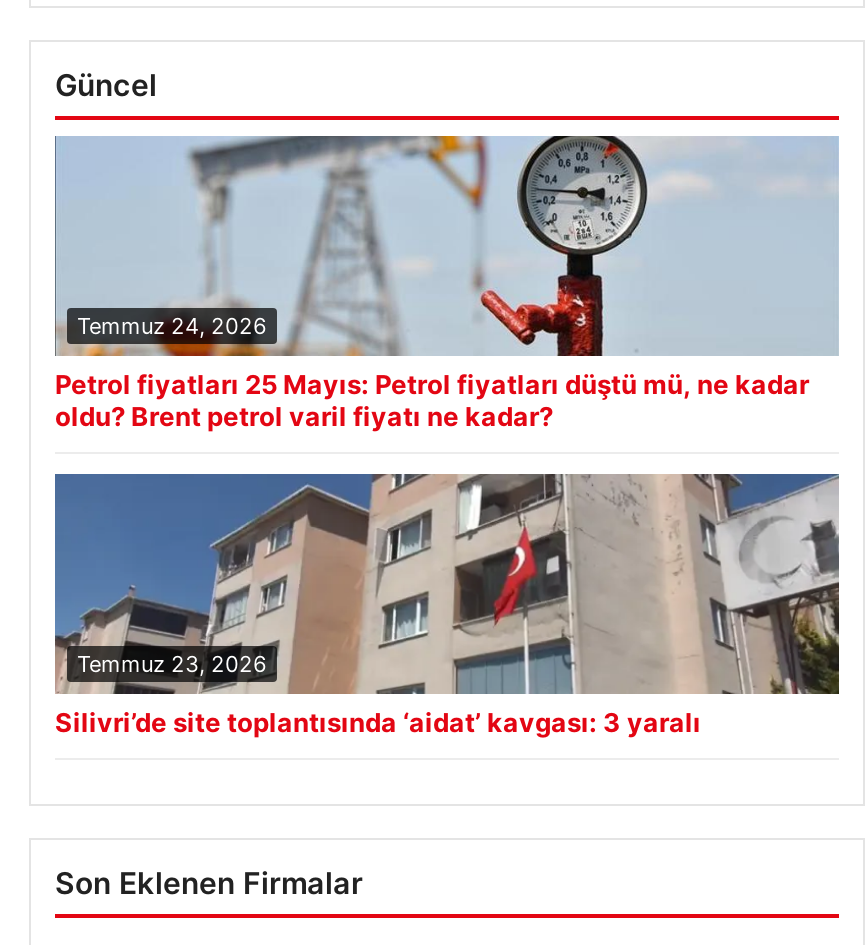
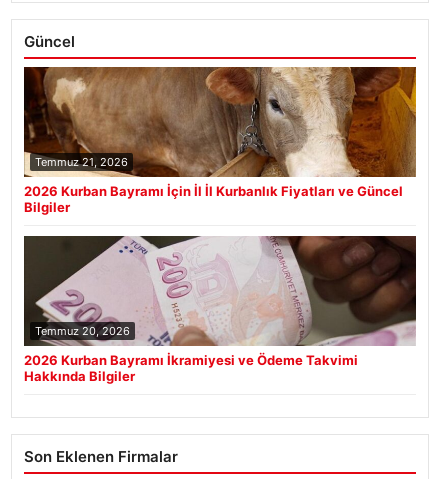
[55,134,839,340] [image] | Temmuz 24, 2026 -> [23,66,417,175] [image] | Temmuz 21, 2026
[55,368,809,432] Petrol fiyatları 25 Mayıs: Petrol fiyatları düştü mü, ne kadar | oldu? Brent petrol varil fiyatı ne kadar? -> [24,183,403,215] 2026 Kurban Bayramı İçin İl İl Kurbanlık Fiyatları ve Güncel | Bilgiler
[53,472,841,696] [image] | Temmuz 23, 2026 -> [23,235,417,346] [image] | Temmuz 20, 2026
[55,706,701,738] Silivri’de site toplantısında ‘aidat’ kavgası: 3 yaralı -> [24,352,358,384] 2026 Kurban Bayramı İkramiyesi ve Ödeme Takvimi | Hakkında Bilgiler

